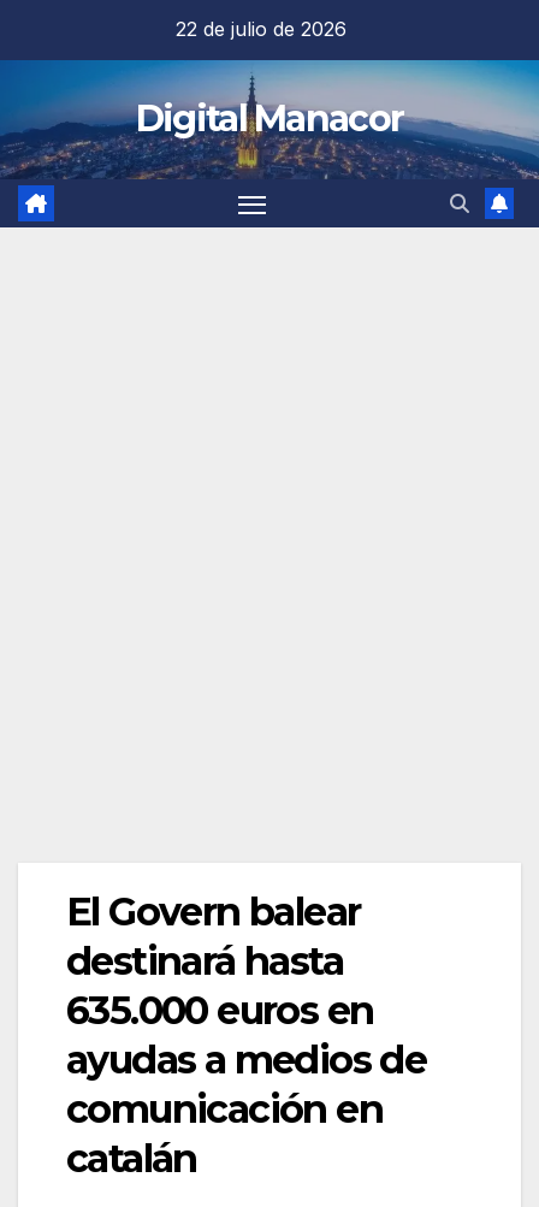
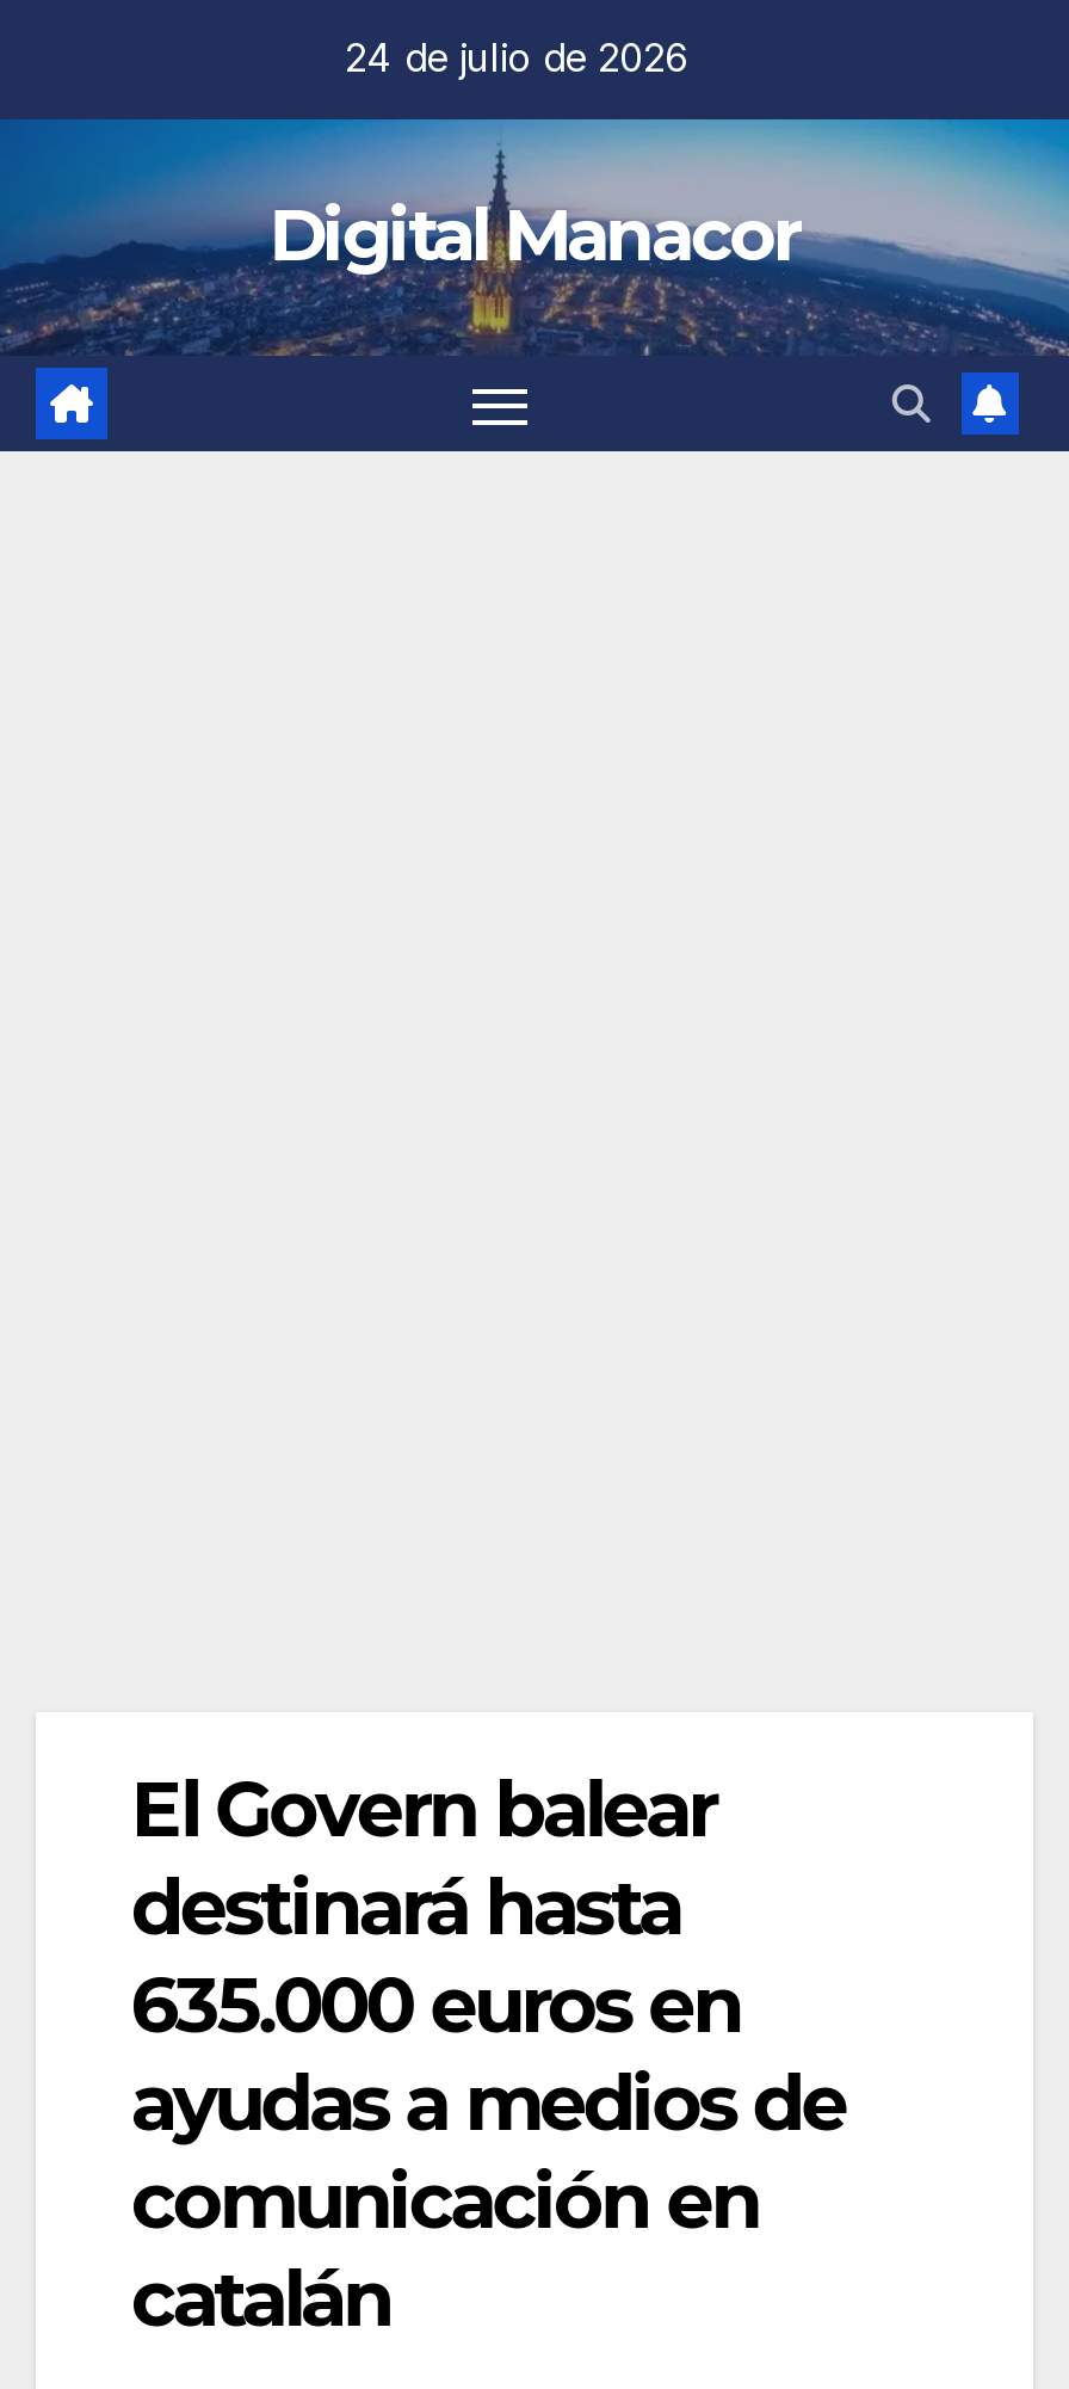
[175,17,346,41] 22 de julio de 2026 -> [345,33,688,81] 24 de julio de 2026

